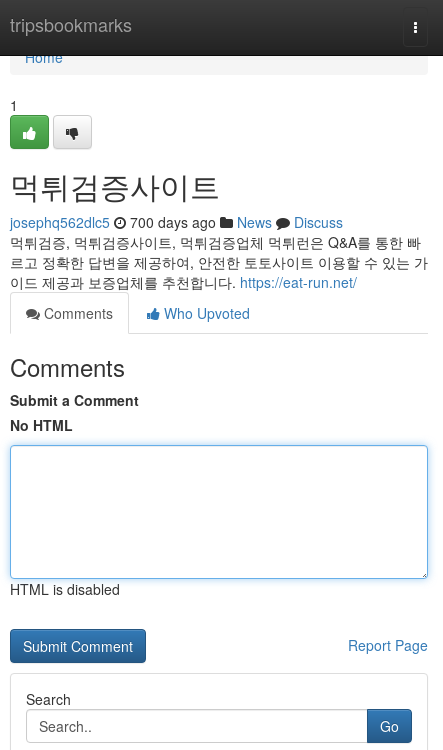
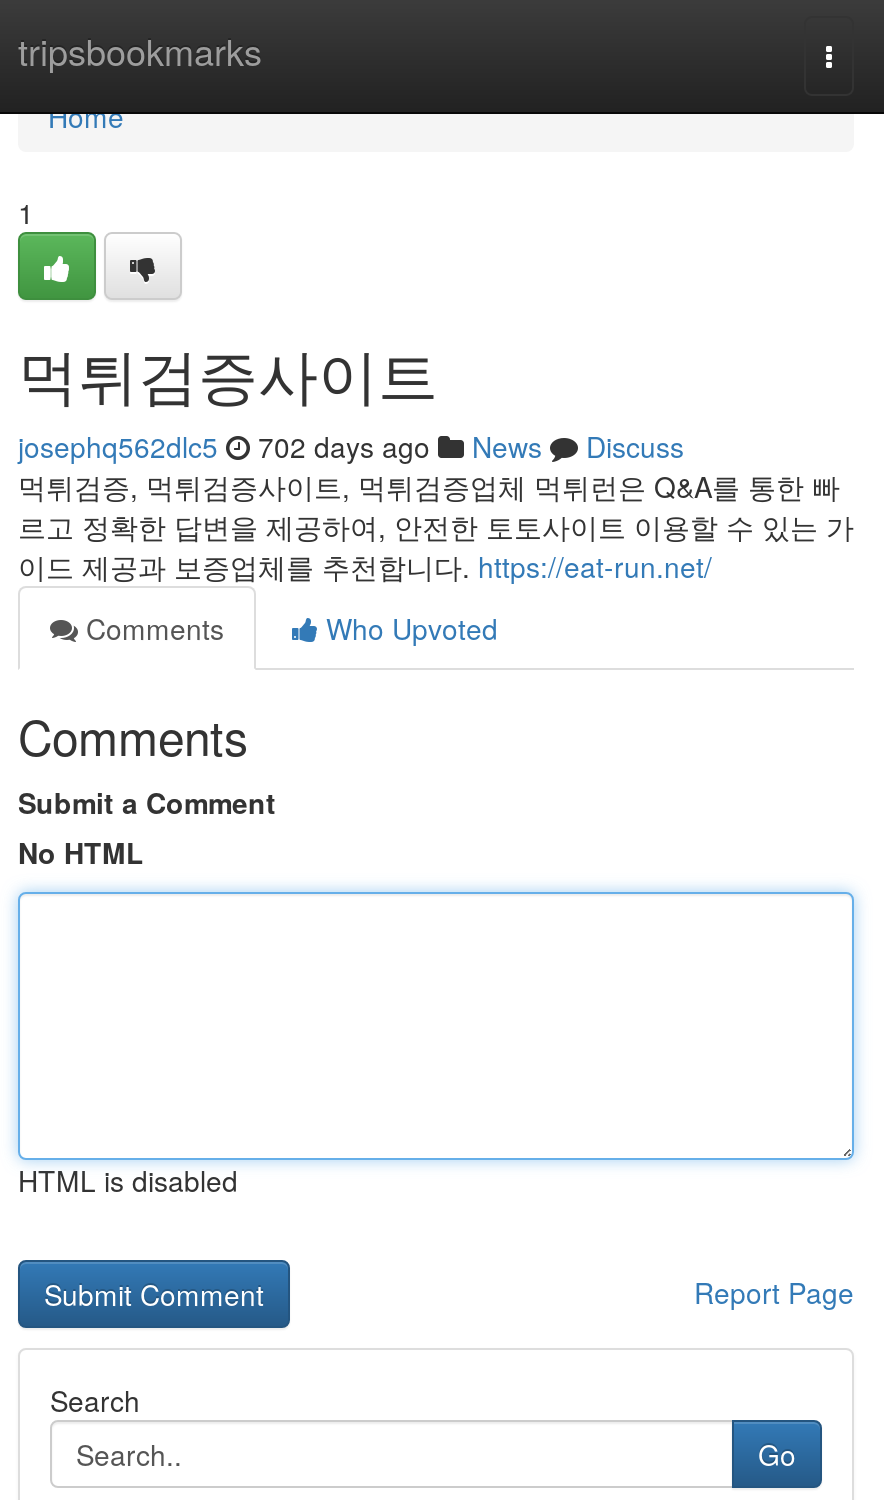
[10,212,343,232] josephq562dlc5 700 days ago News Discuss -> [18,426,684,466] josephq562dlc5 702 days ago News Discuss

